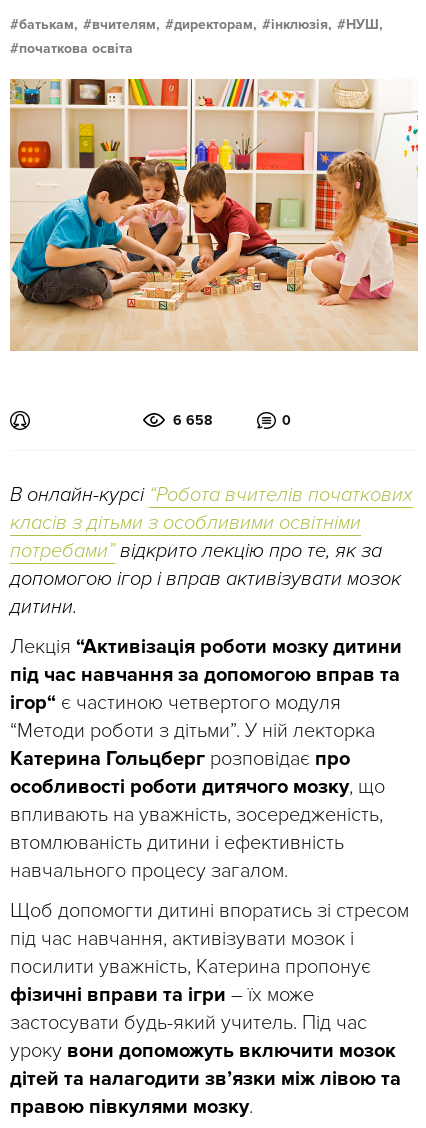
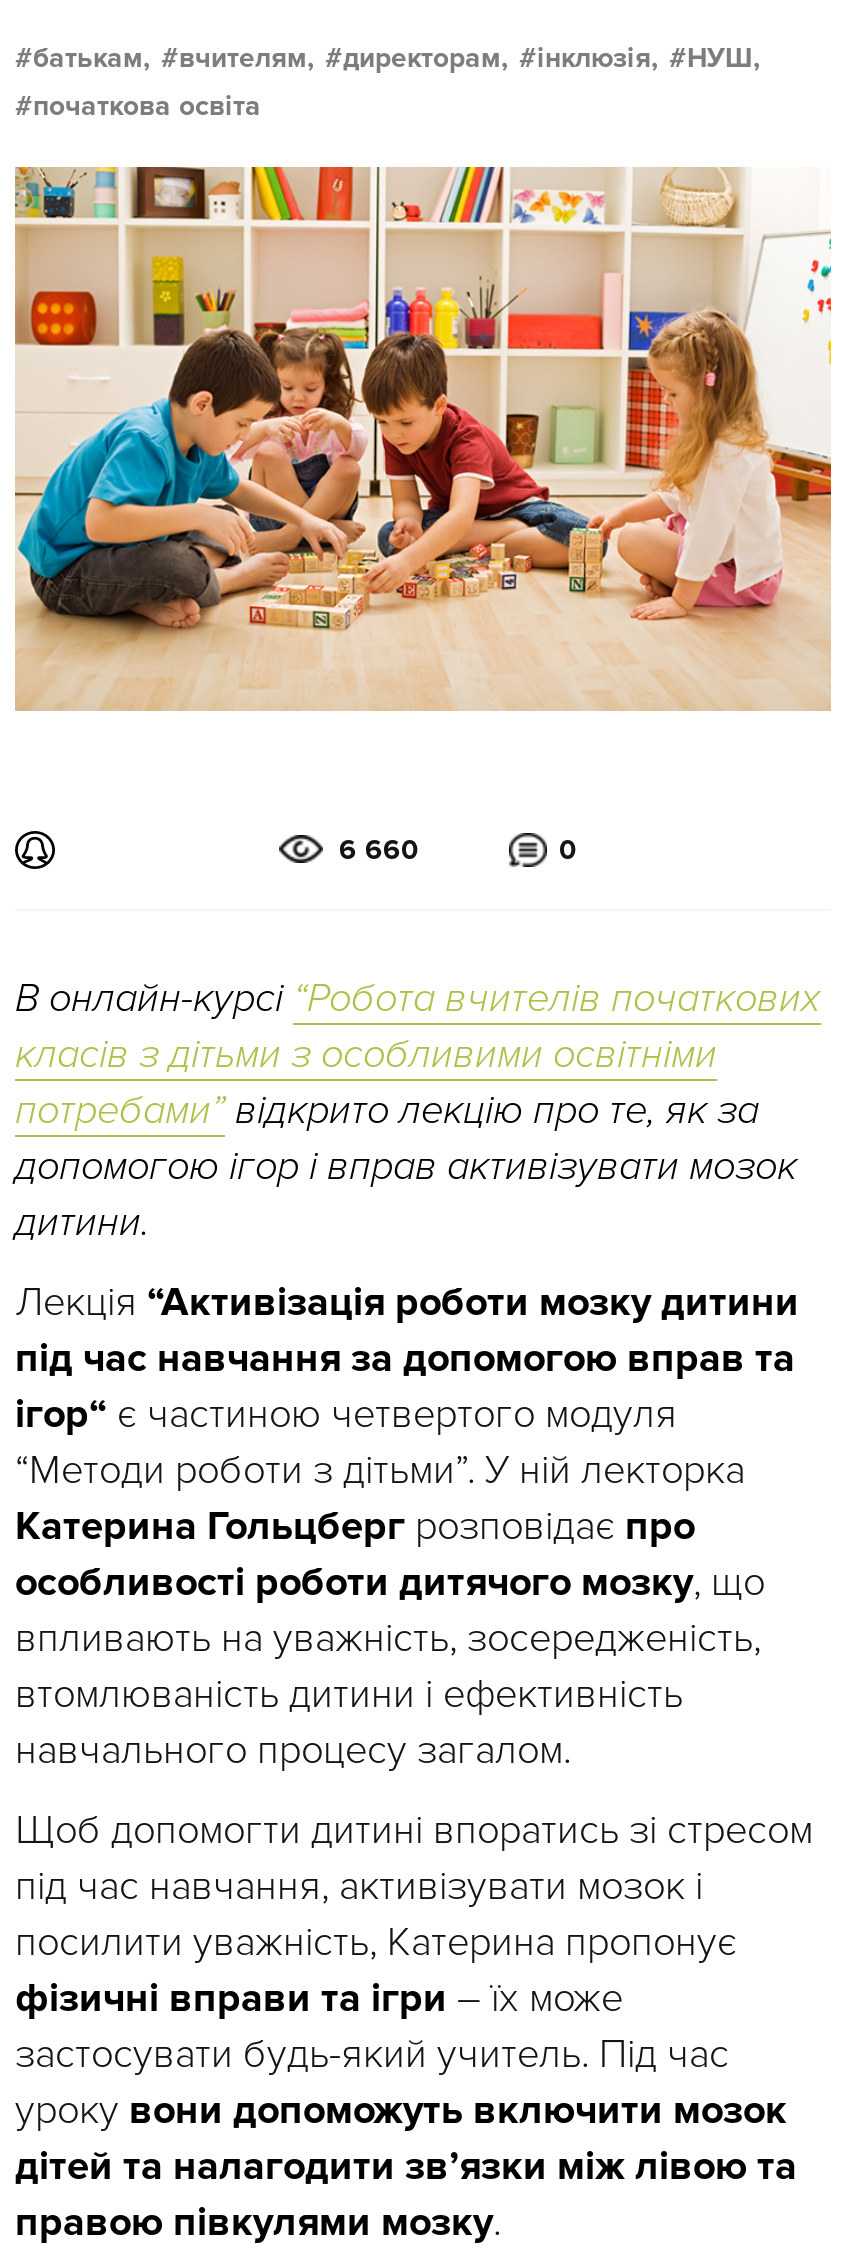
[172,412,211,429] 6 658 -> [339,832,419,866] 6 660

